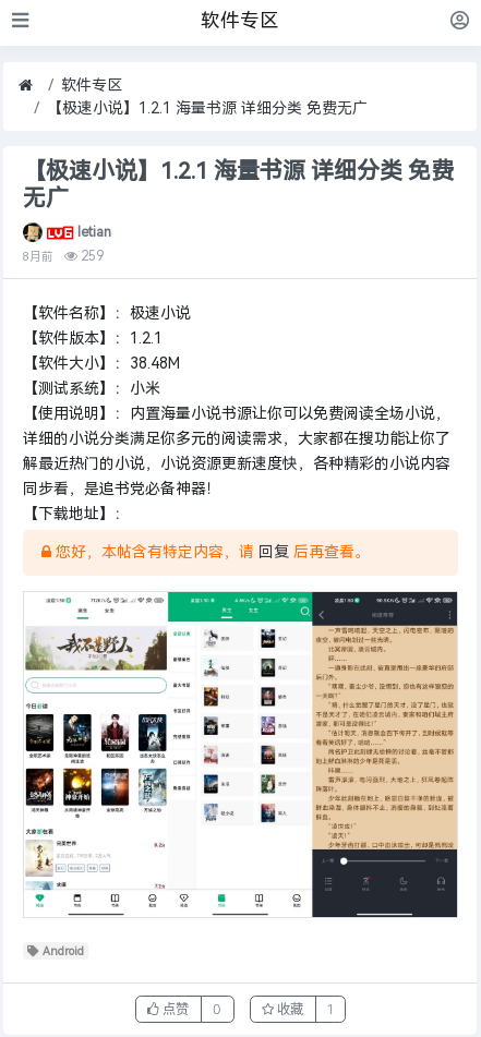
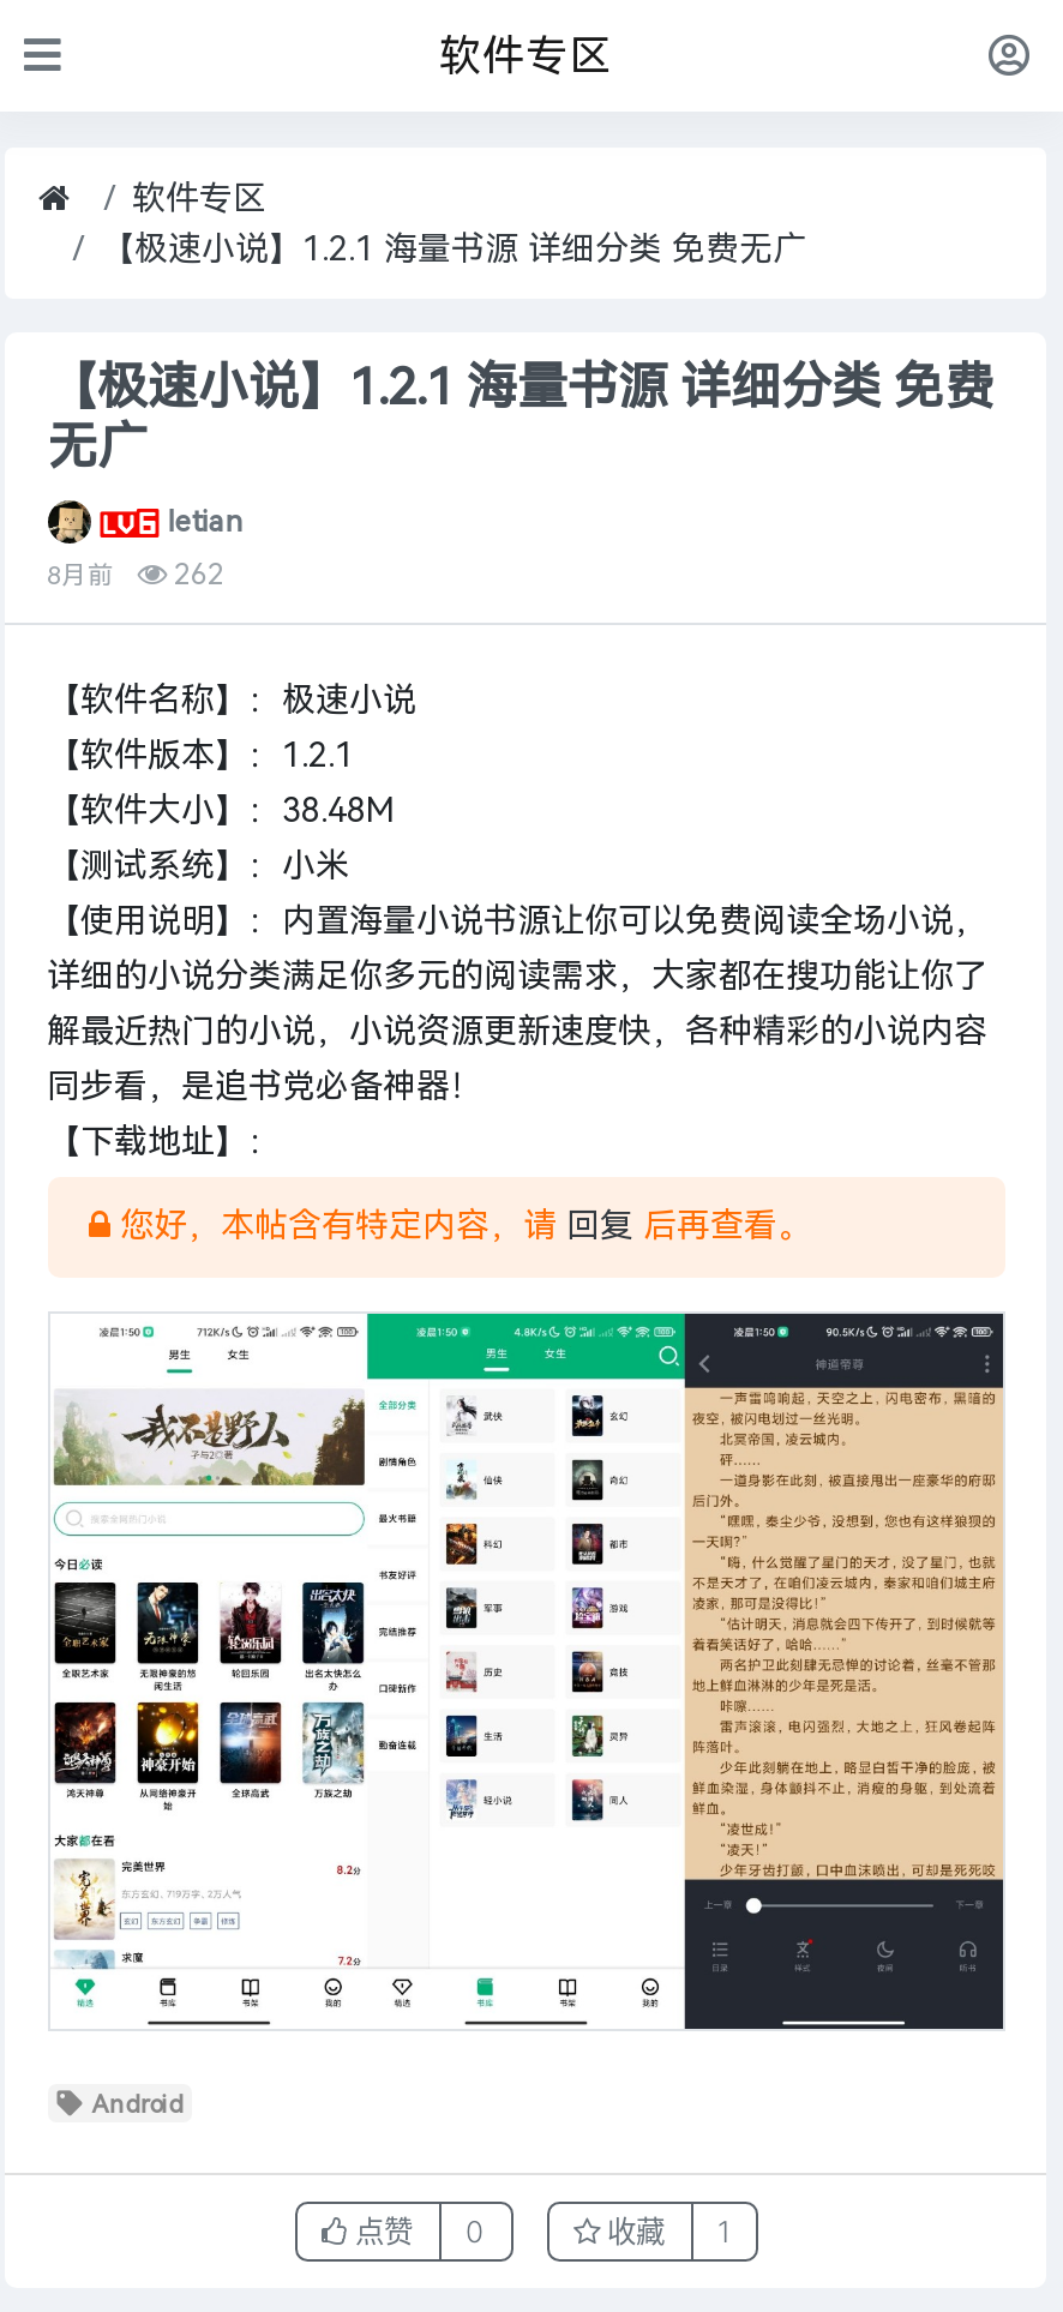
[22,249,103,264] 8月前 259 -> [47,558,224,592] 8月前 262

